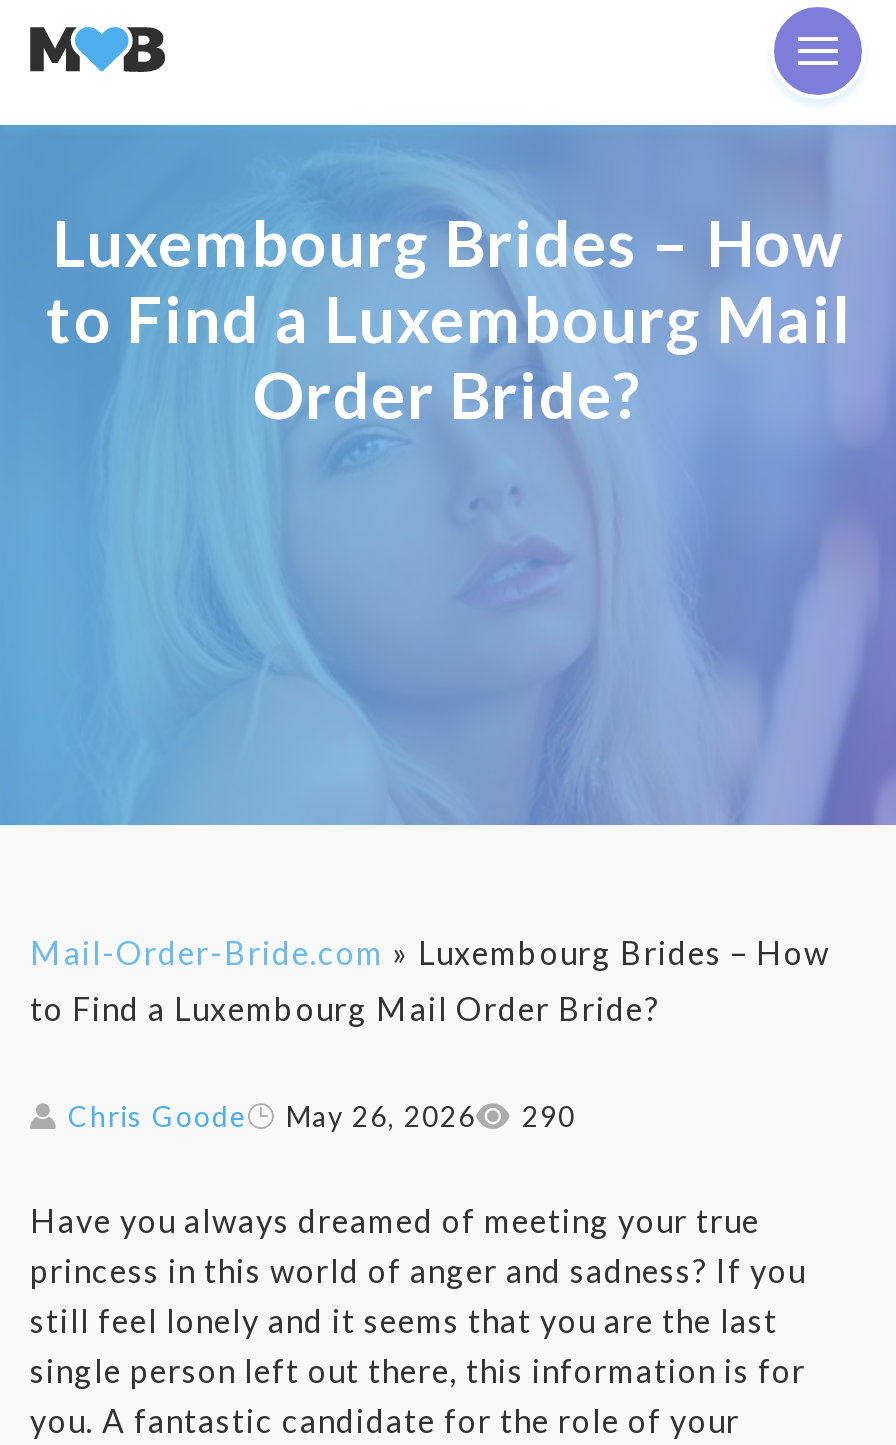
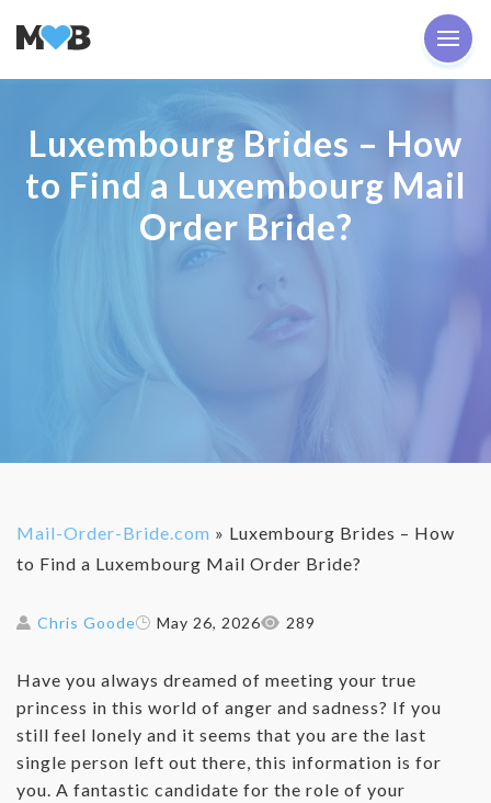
[68,1099,576,1133] Chris Goode May 26, 2026 290 -> [37,613,316,632] Chris Goode May 26, 2026 289

